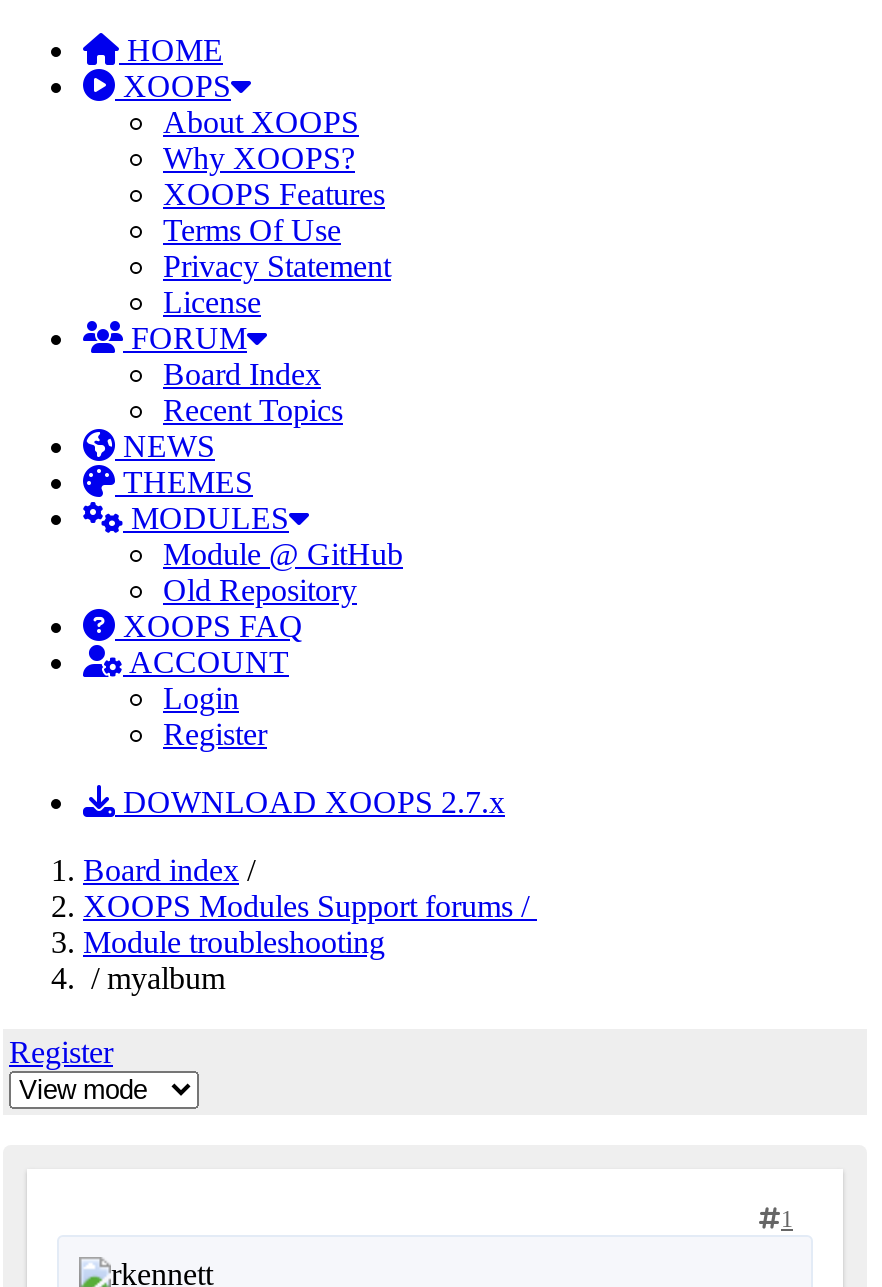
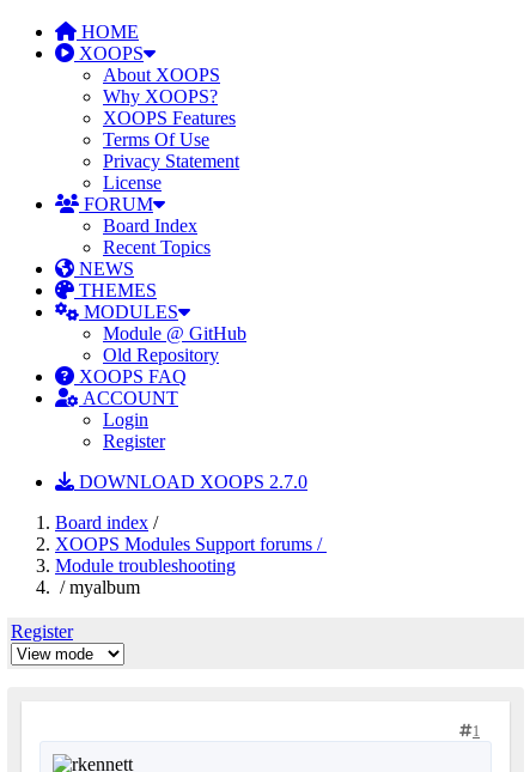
[115,785,505,819] DOWNLOAD XOOPS 2.7.x -> [74,472,307,492] DOWNLOAD XOOPS 2.7.0

